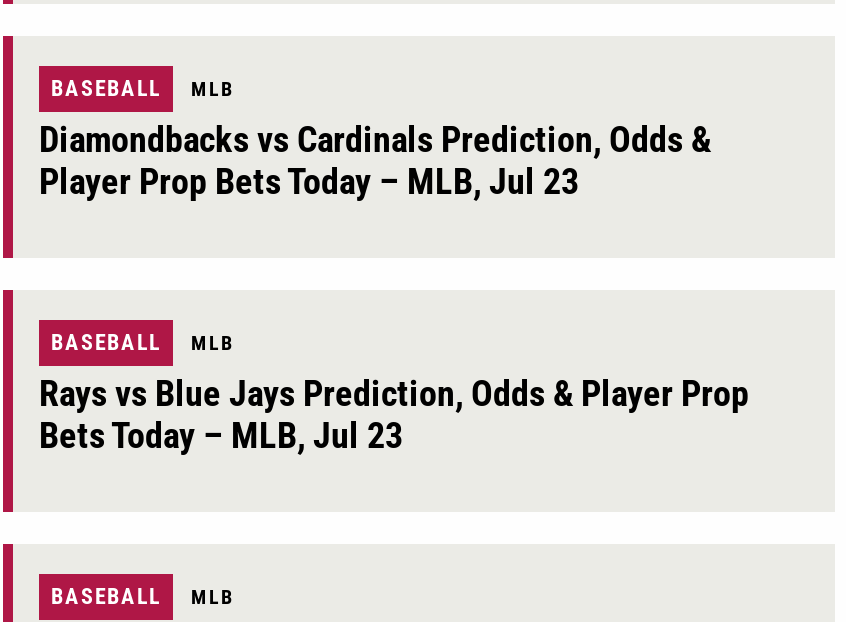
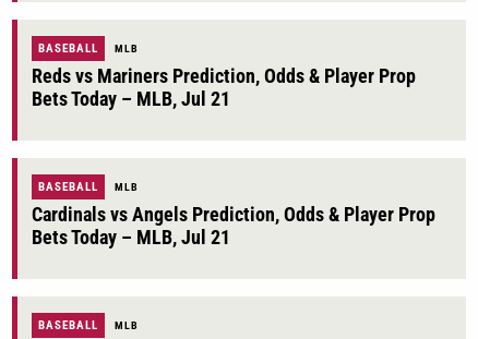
[39,118,711,202] Diamondbacks vs Cardinals Prediction, Odds & | Player Prop Bets Today – MLB, Jul 23 -> [32,64,416,110] Reds vs Mariners Prediction, Odds & Player Prop | Bets Today – MLB, Jul 21
[39,372,749,456] Rays vs Blue Jays Prediction, Odds & Player Prop | Bets Today – MLB, Jul 23 -> [32,203,435,249] Cardinals vs Angels Prediction, Odds & Player Prop | Bets Today – MLB, Jul 21

